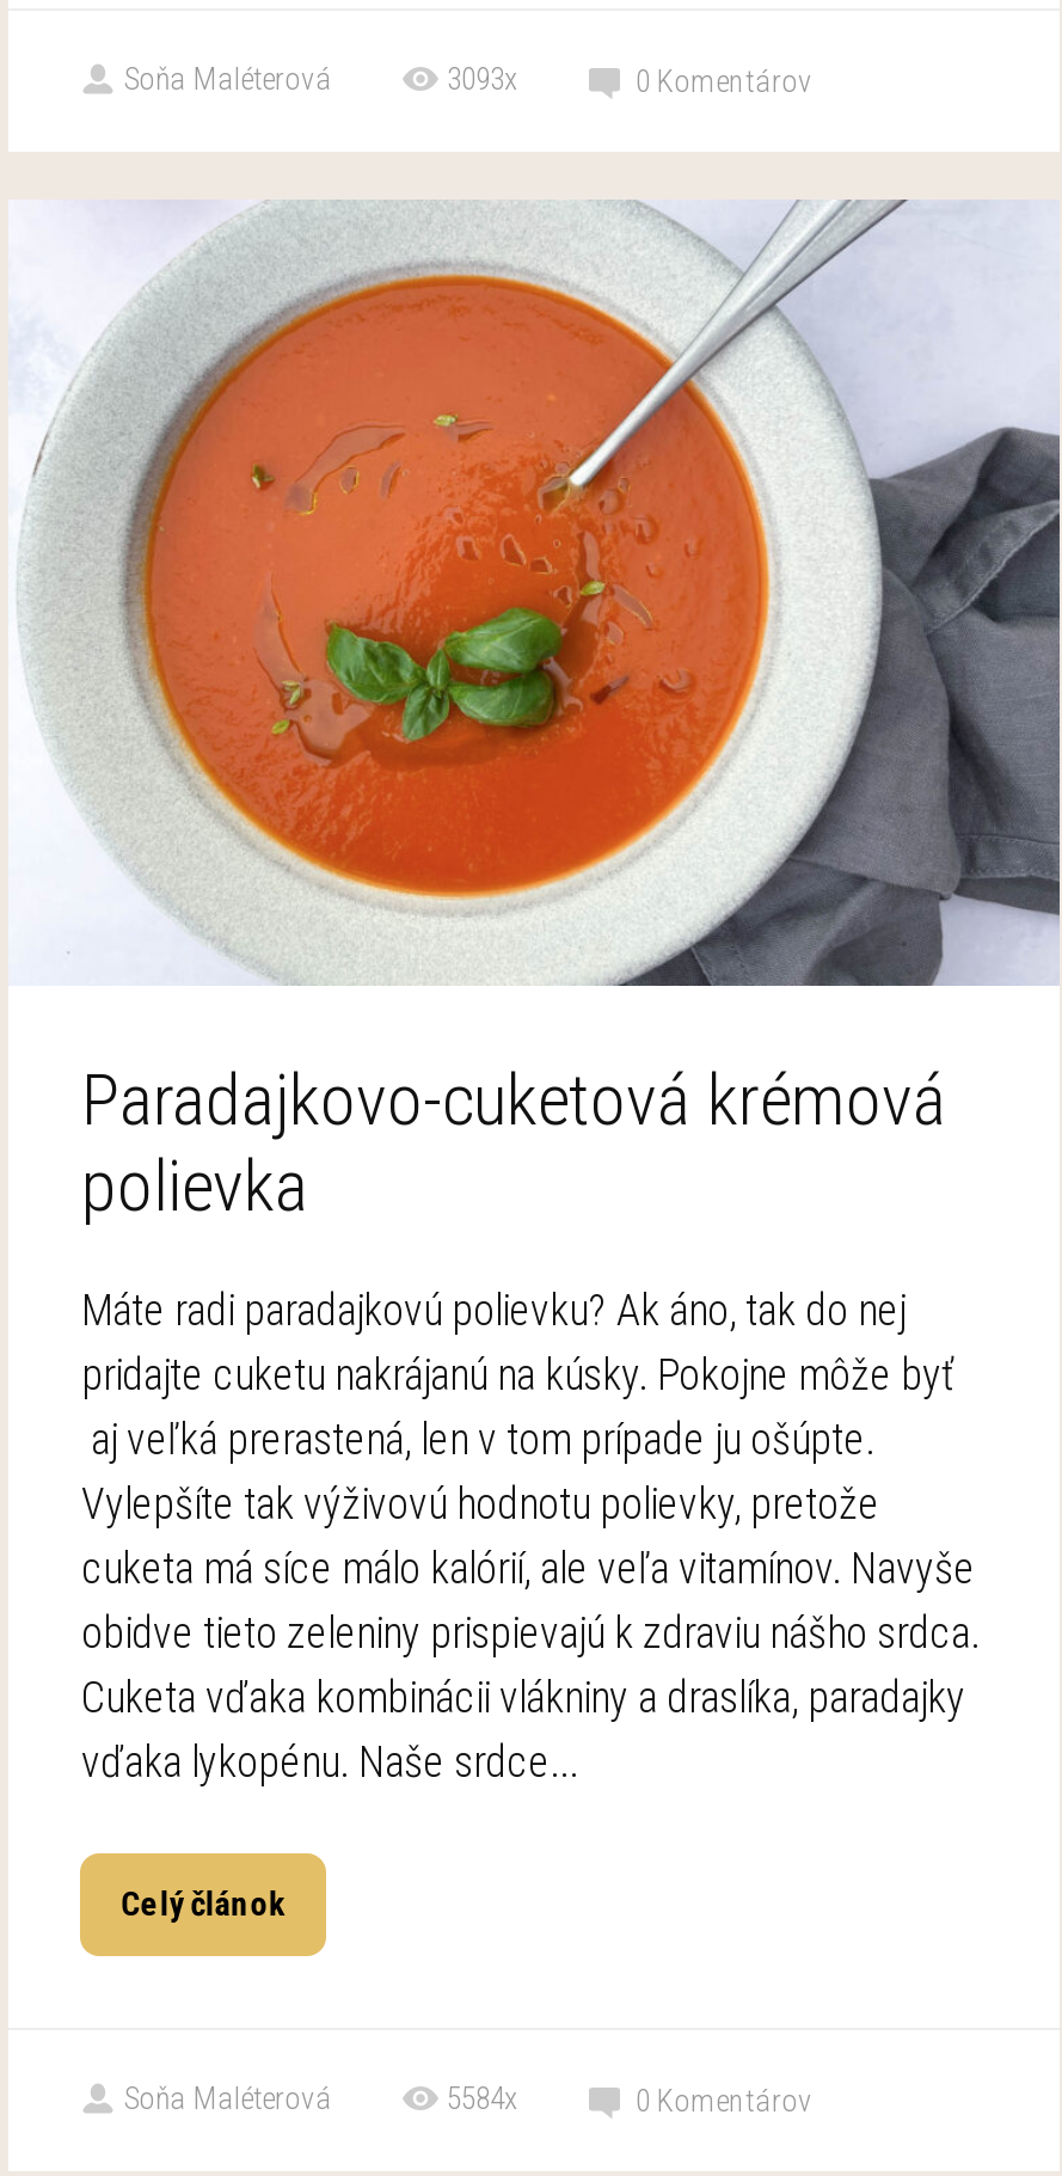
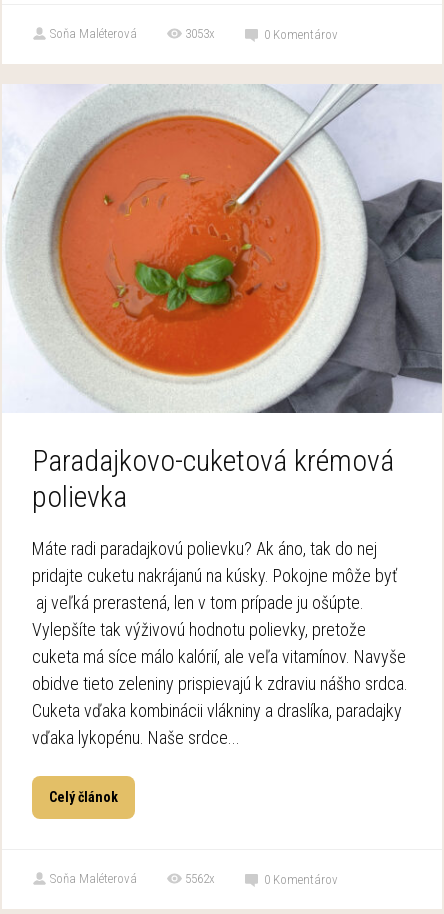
[447,60,518,96] 3093x -> [185,26,215,41] 3053x
[447,2081,518,2116] 5584x -> [185,871,215,886] 5562x

